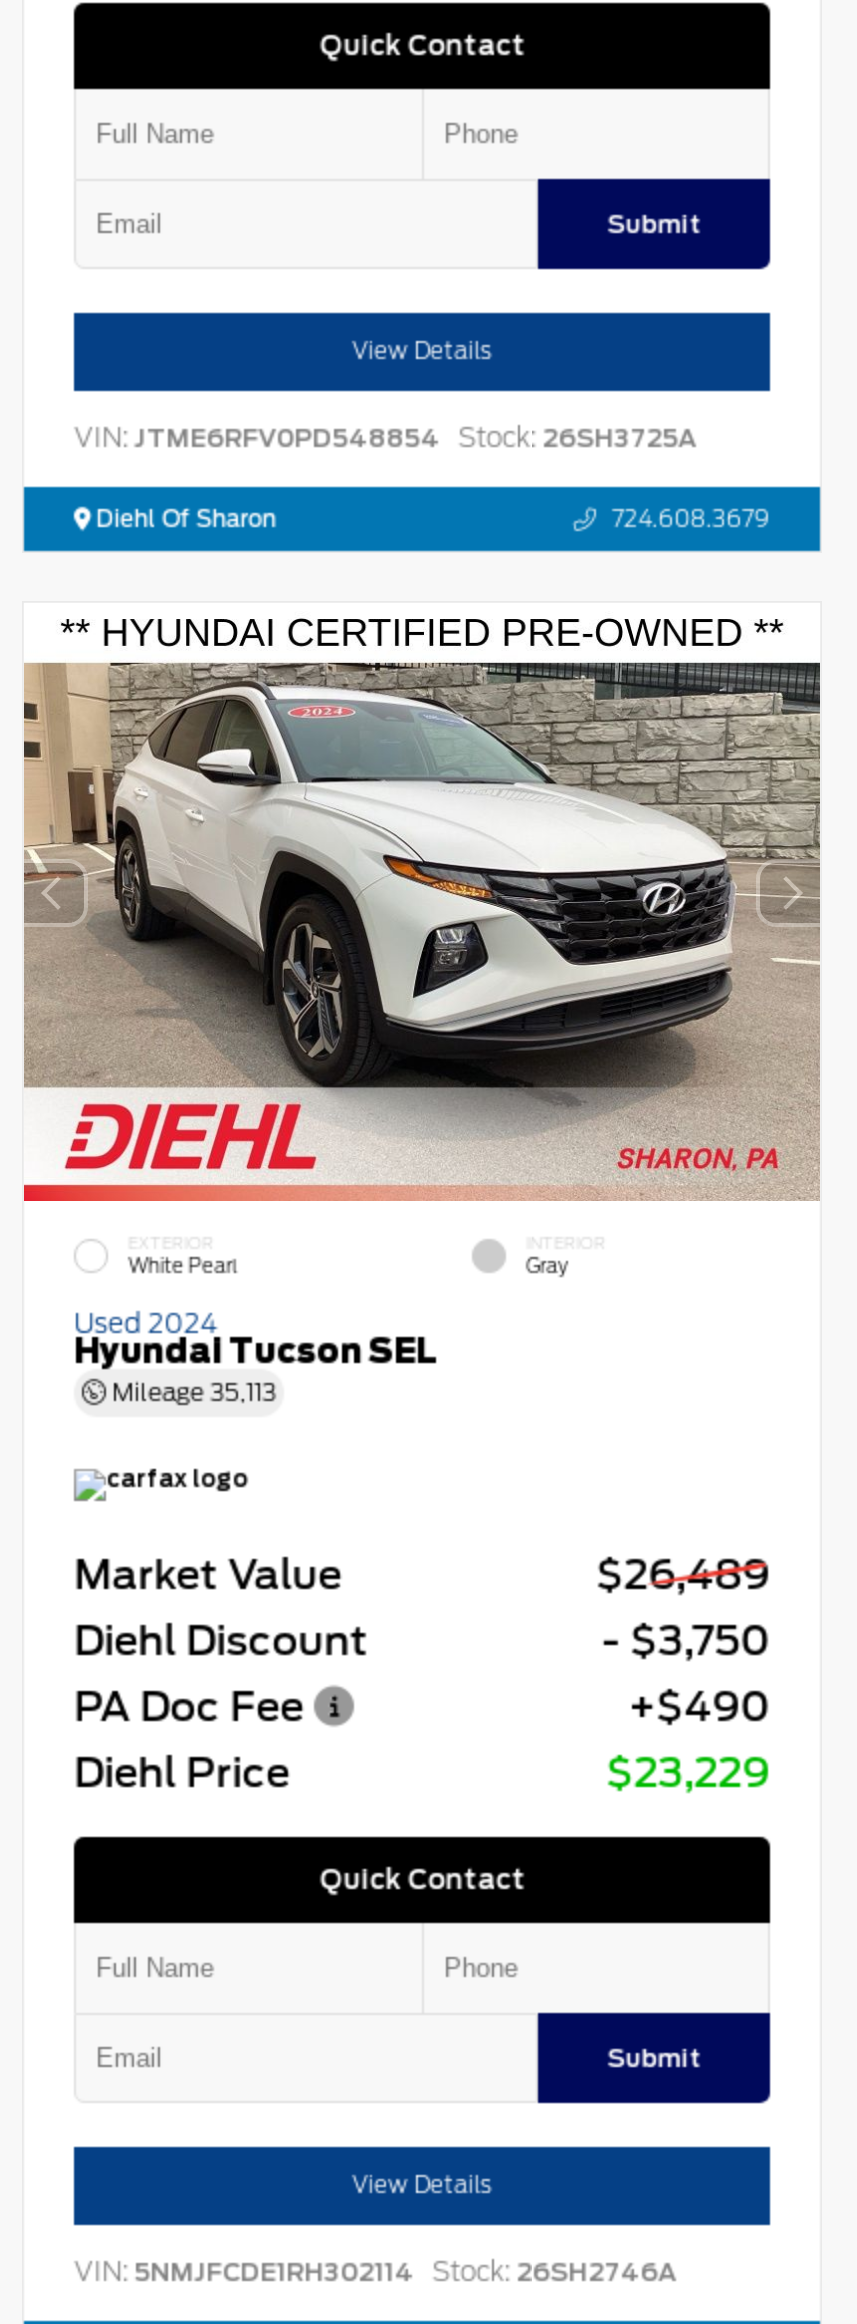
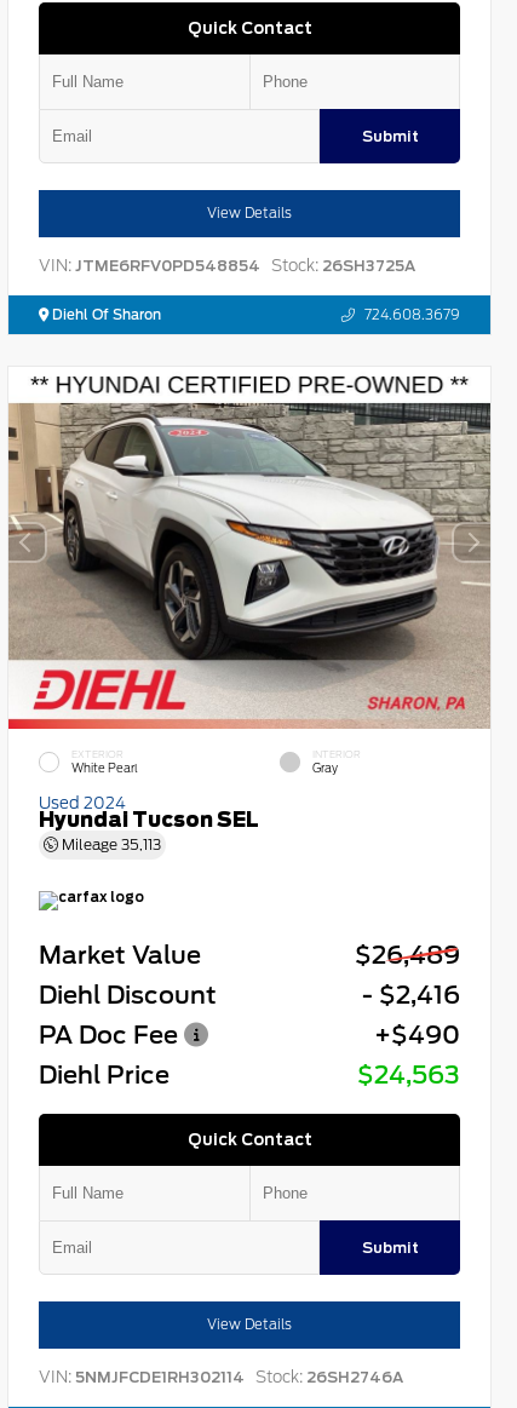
[602,1616,770,1664] - $3,750 -> [362,979,460,1008] - $2,416
[606,1748,770,1796] $23,229 -> [357,1059,460,1088] $24,563

